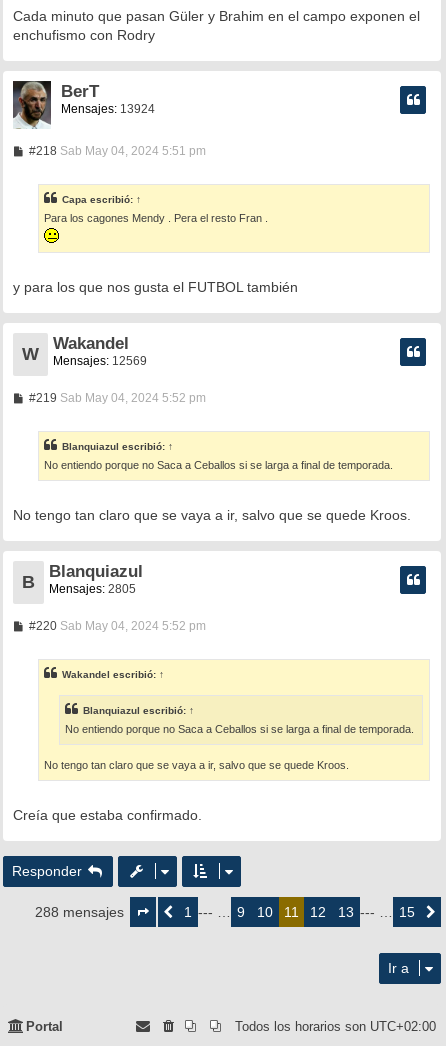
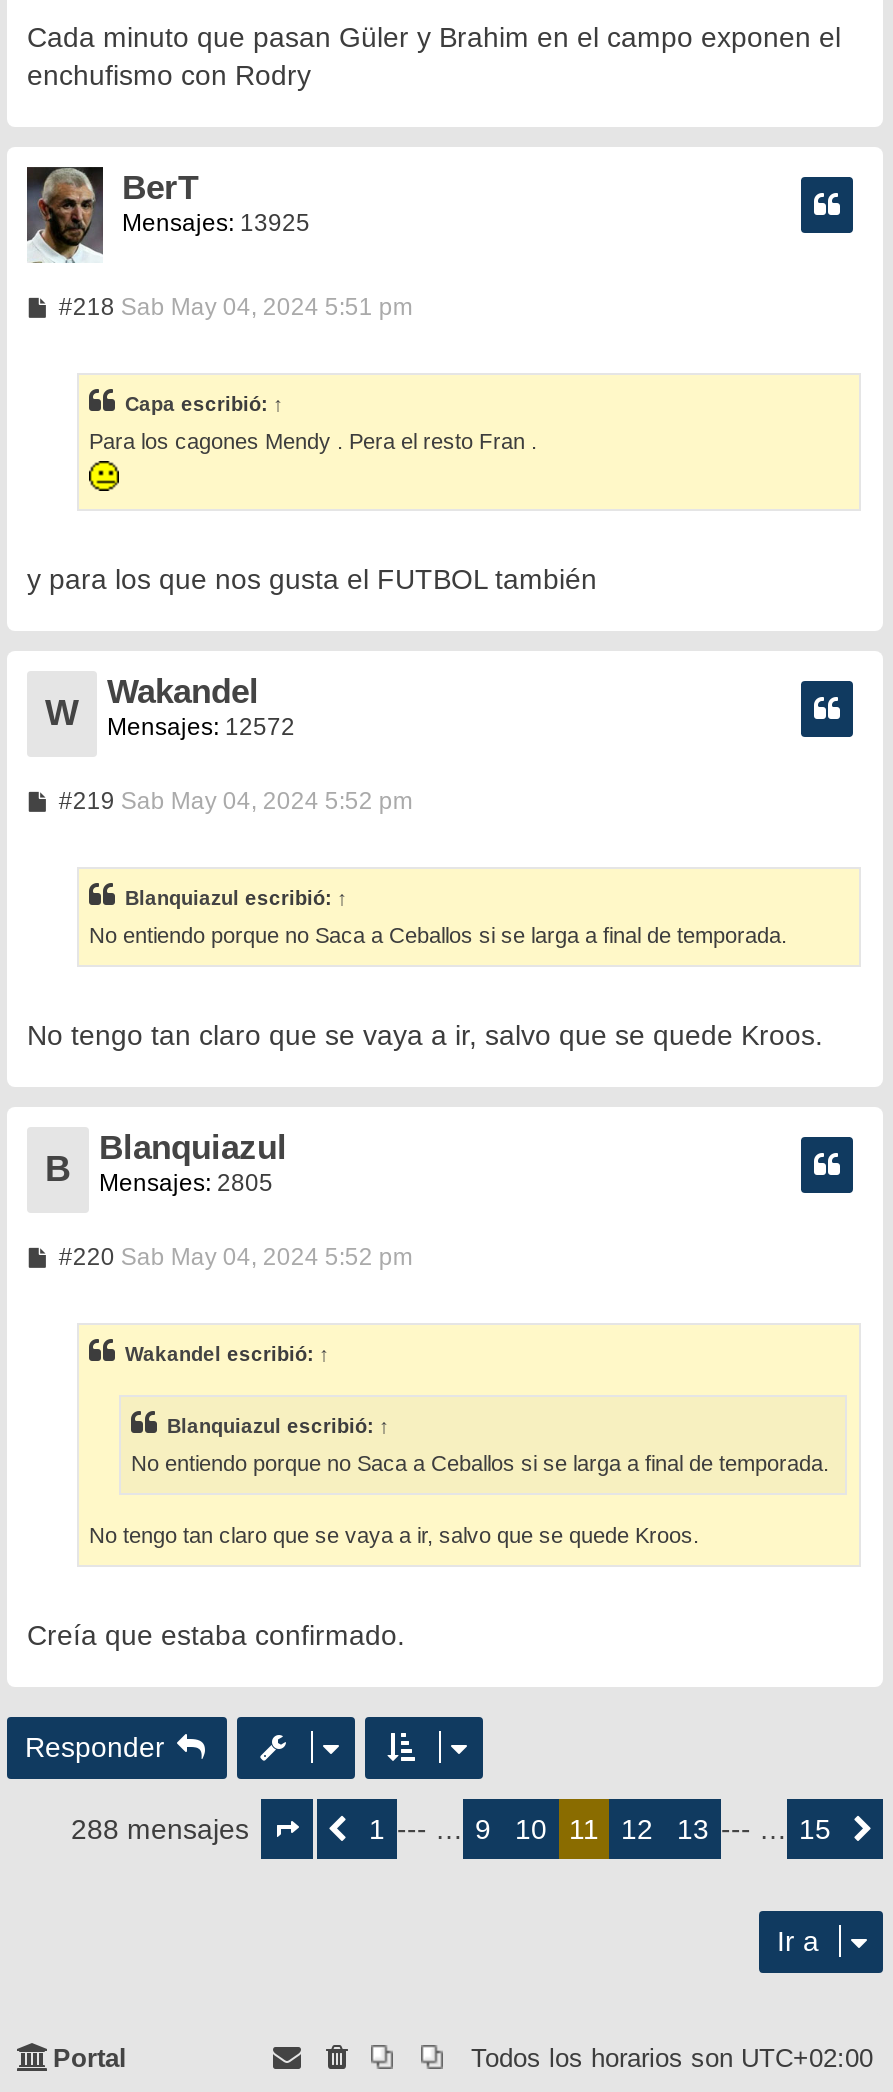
[60,102,154,116] Mensajes: 13924 -> [122,210,310,238] Mensajes: 13925
[22,344,147,368] W Mensajes: 12569 -> [45,694,295,742] W Mensajes: 12572

